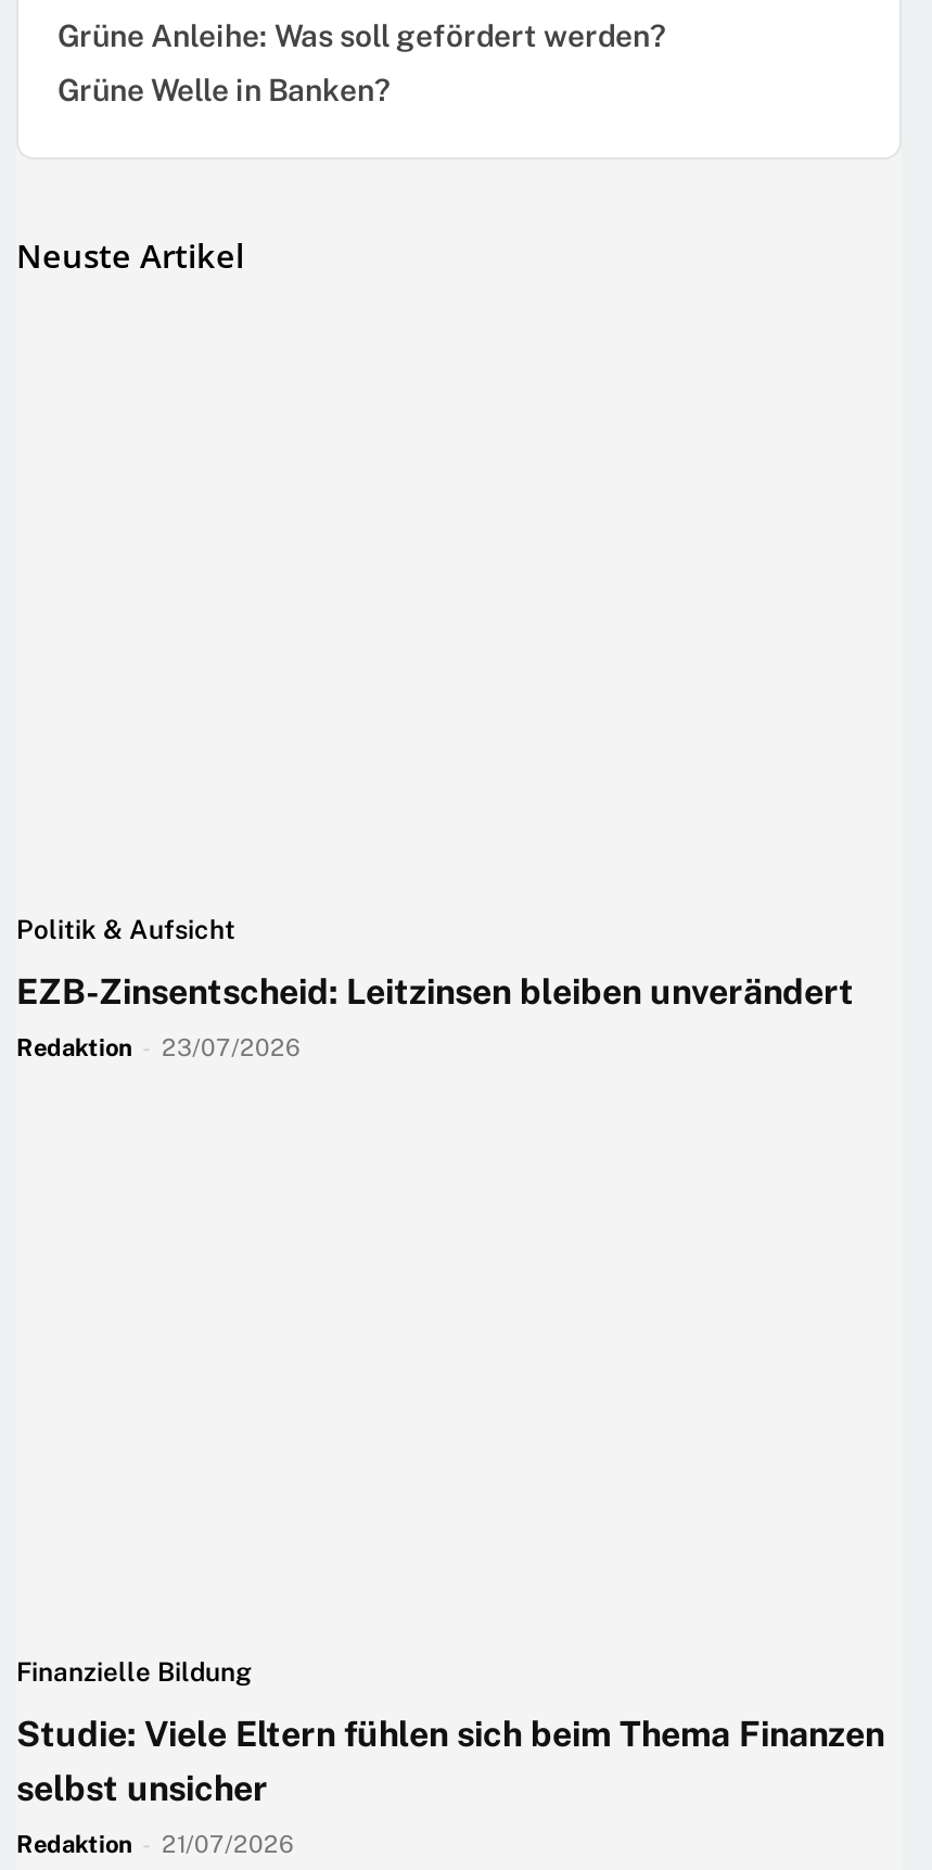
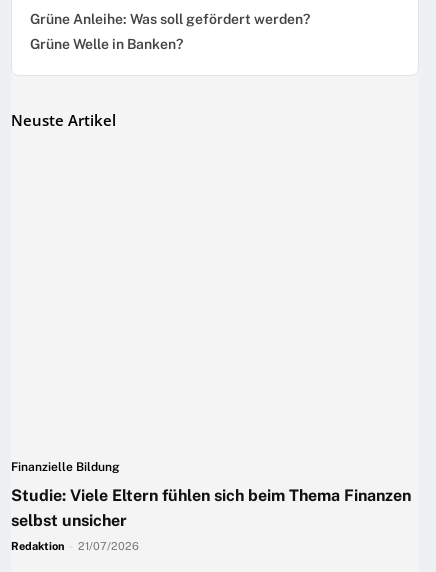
[16,914,854,1060] Politik & Aufsicht | EZB-Zinsentscheid: Leitzinsen bleiben unverändert | Redaktion - 23/07/2026 -> none

